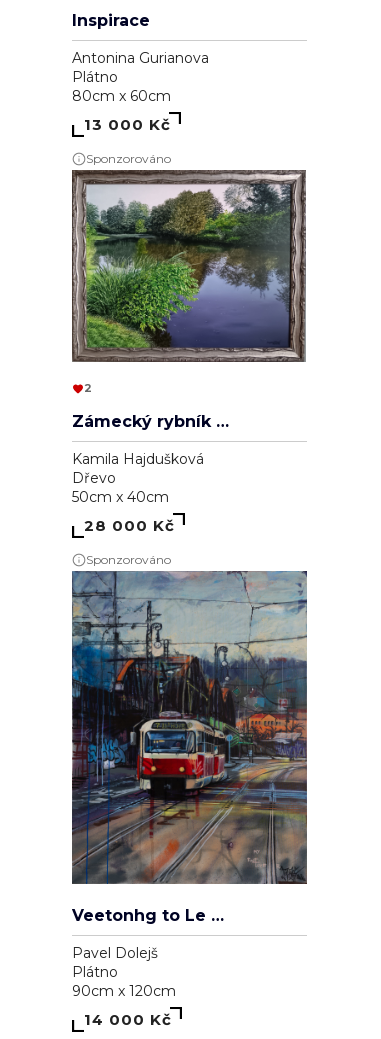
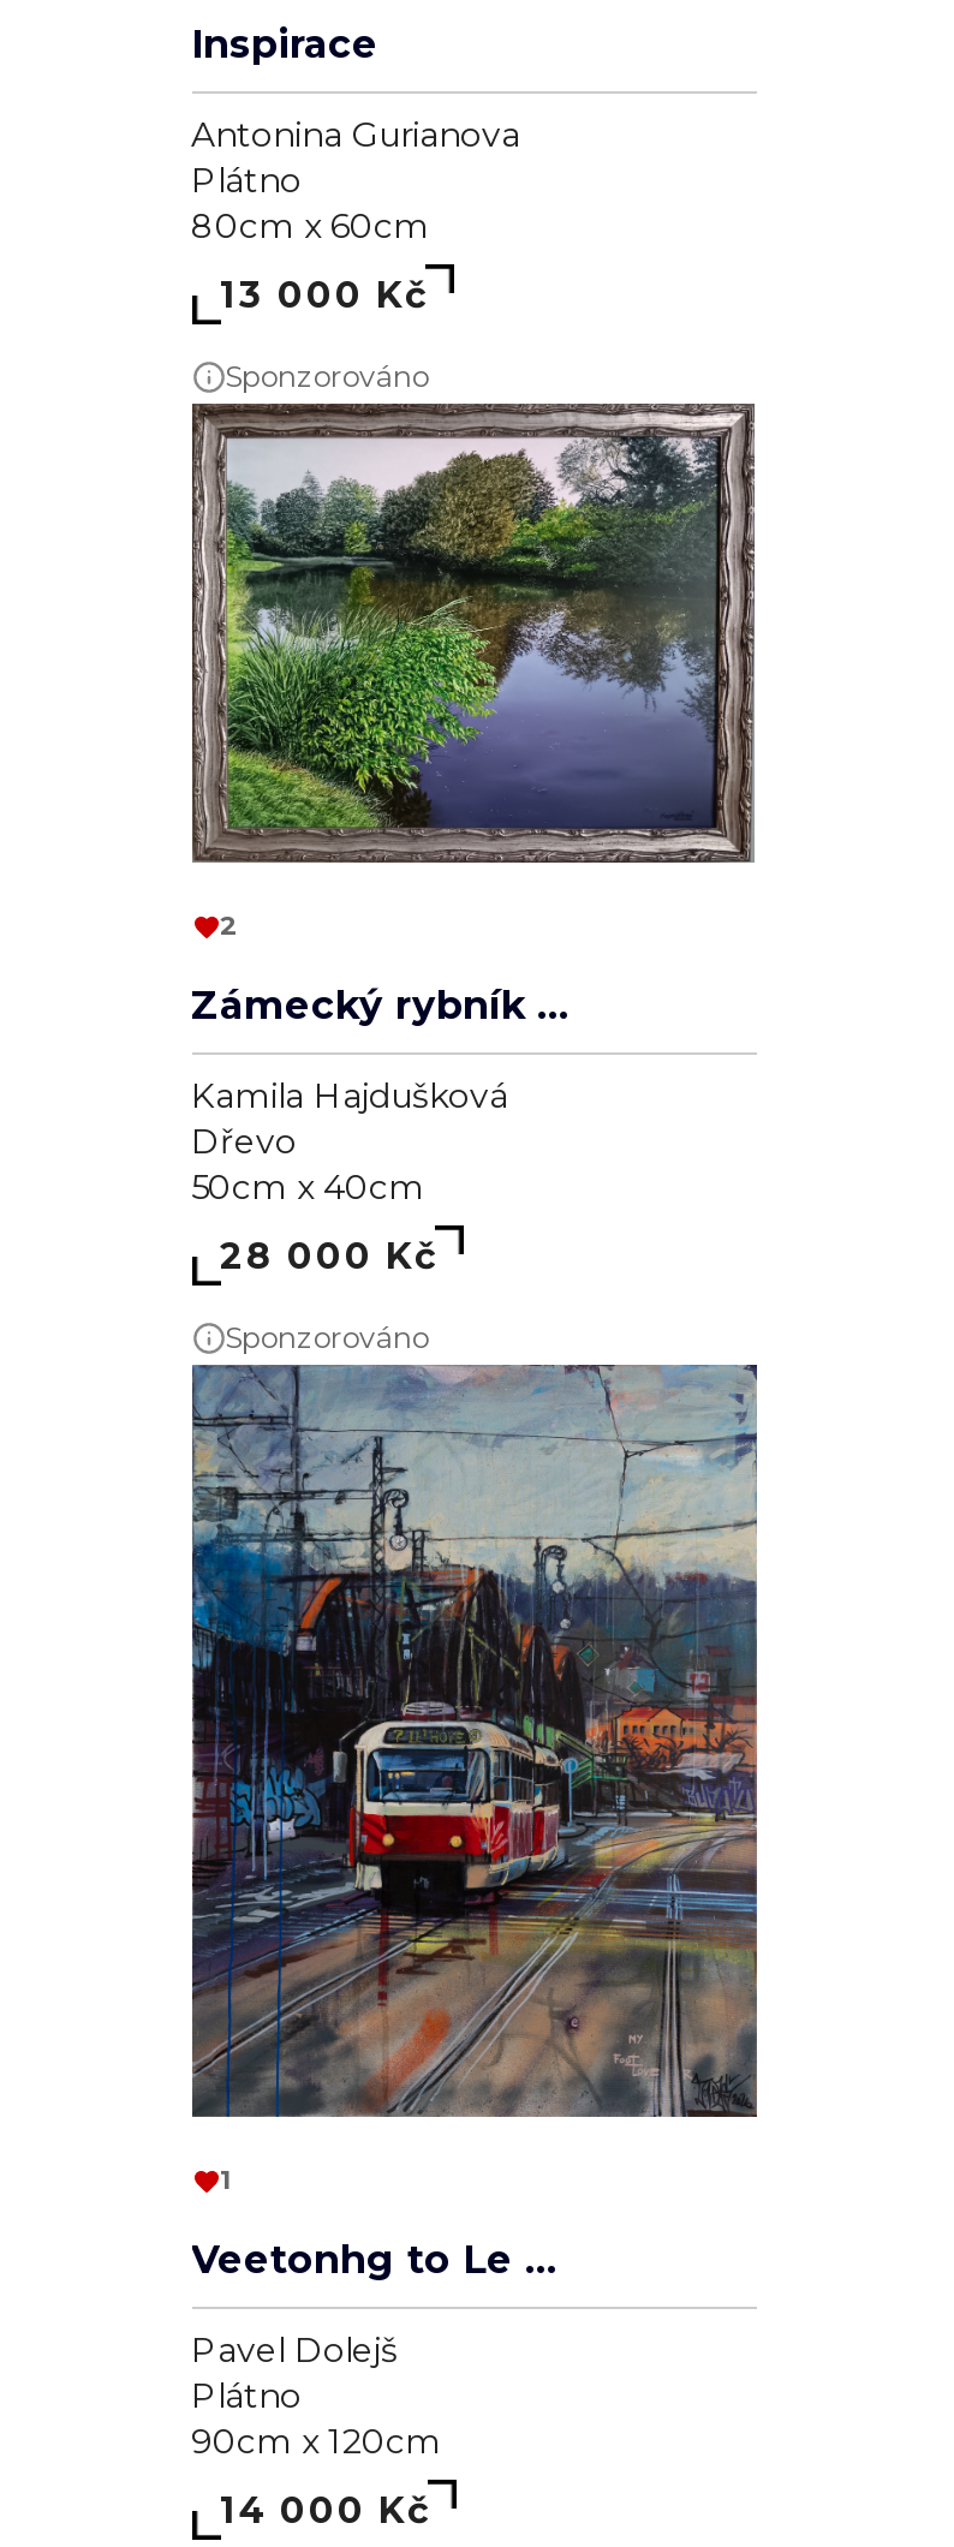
none -> [220,2163,232,2197] 1

